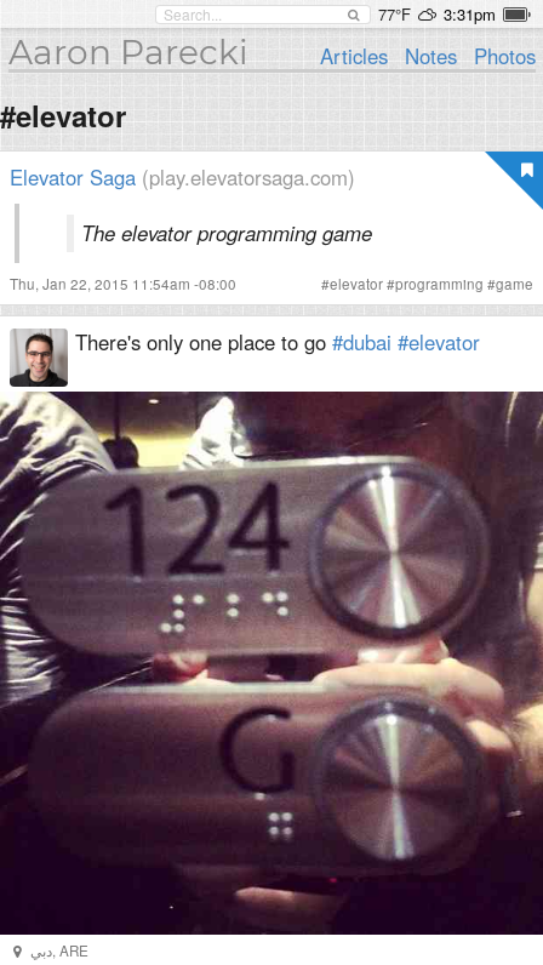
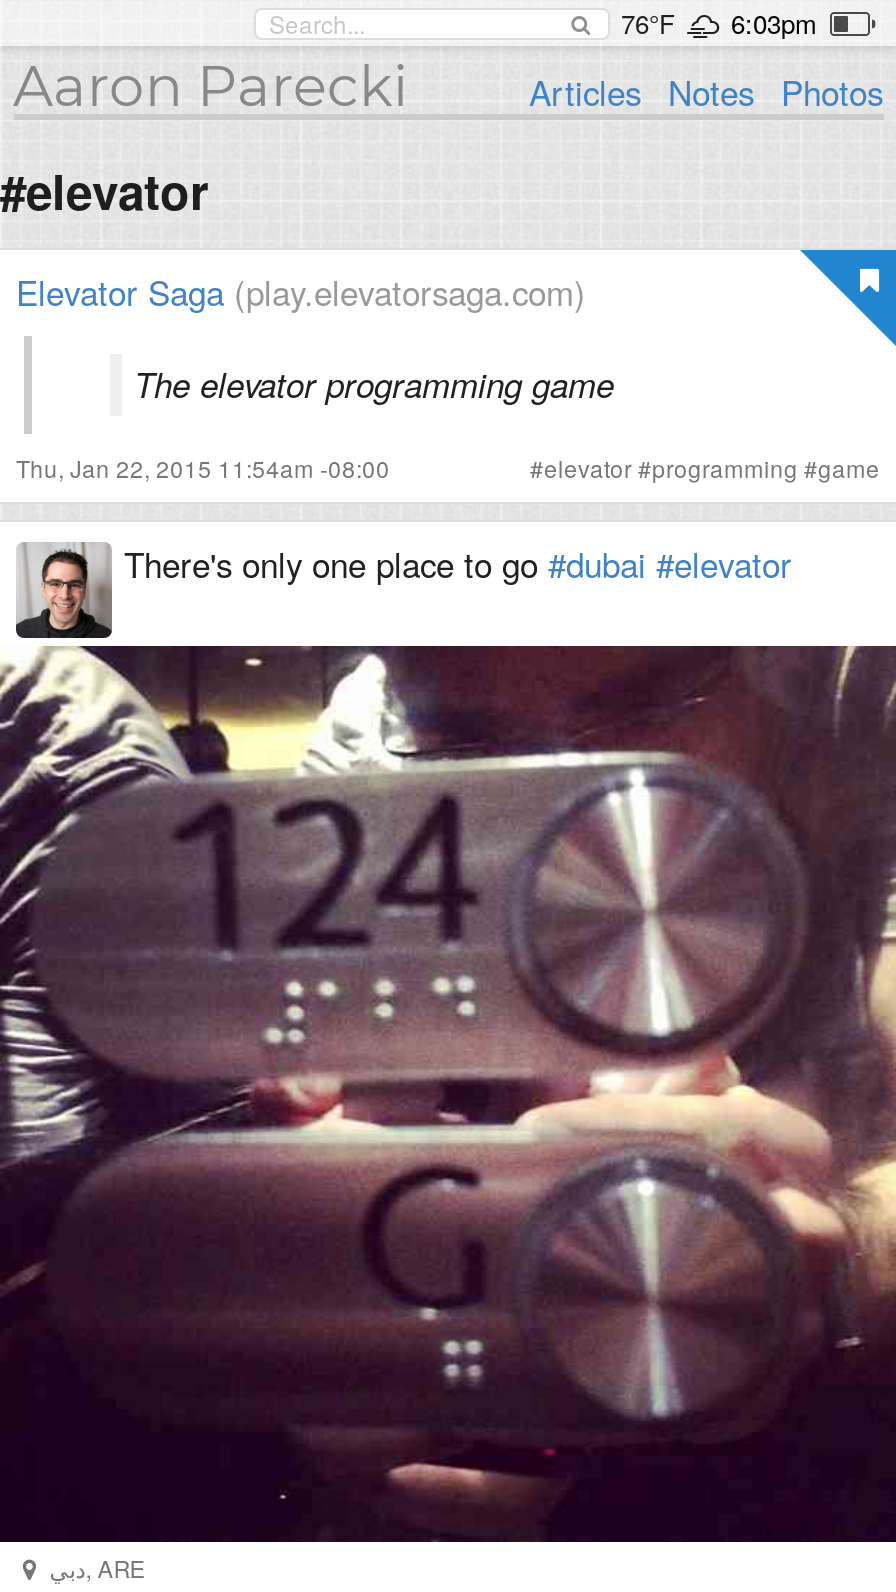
[378,2,495,25] 77°F | 3:31pm -> [621,4,817,42] 76°F | 6:03pm

